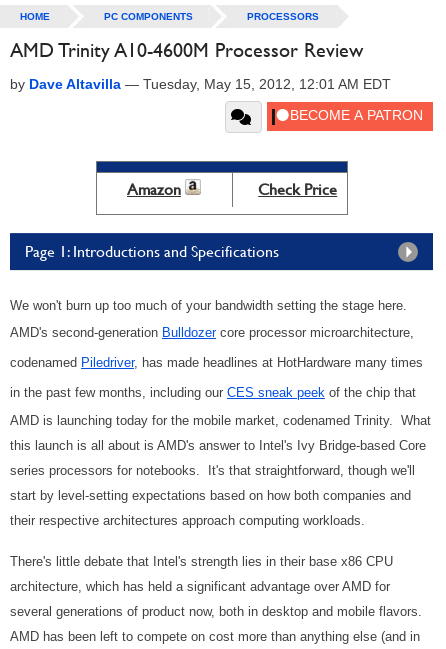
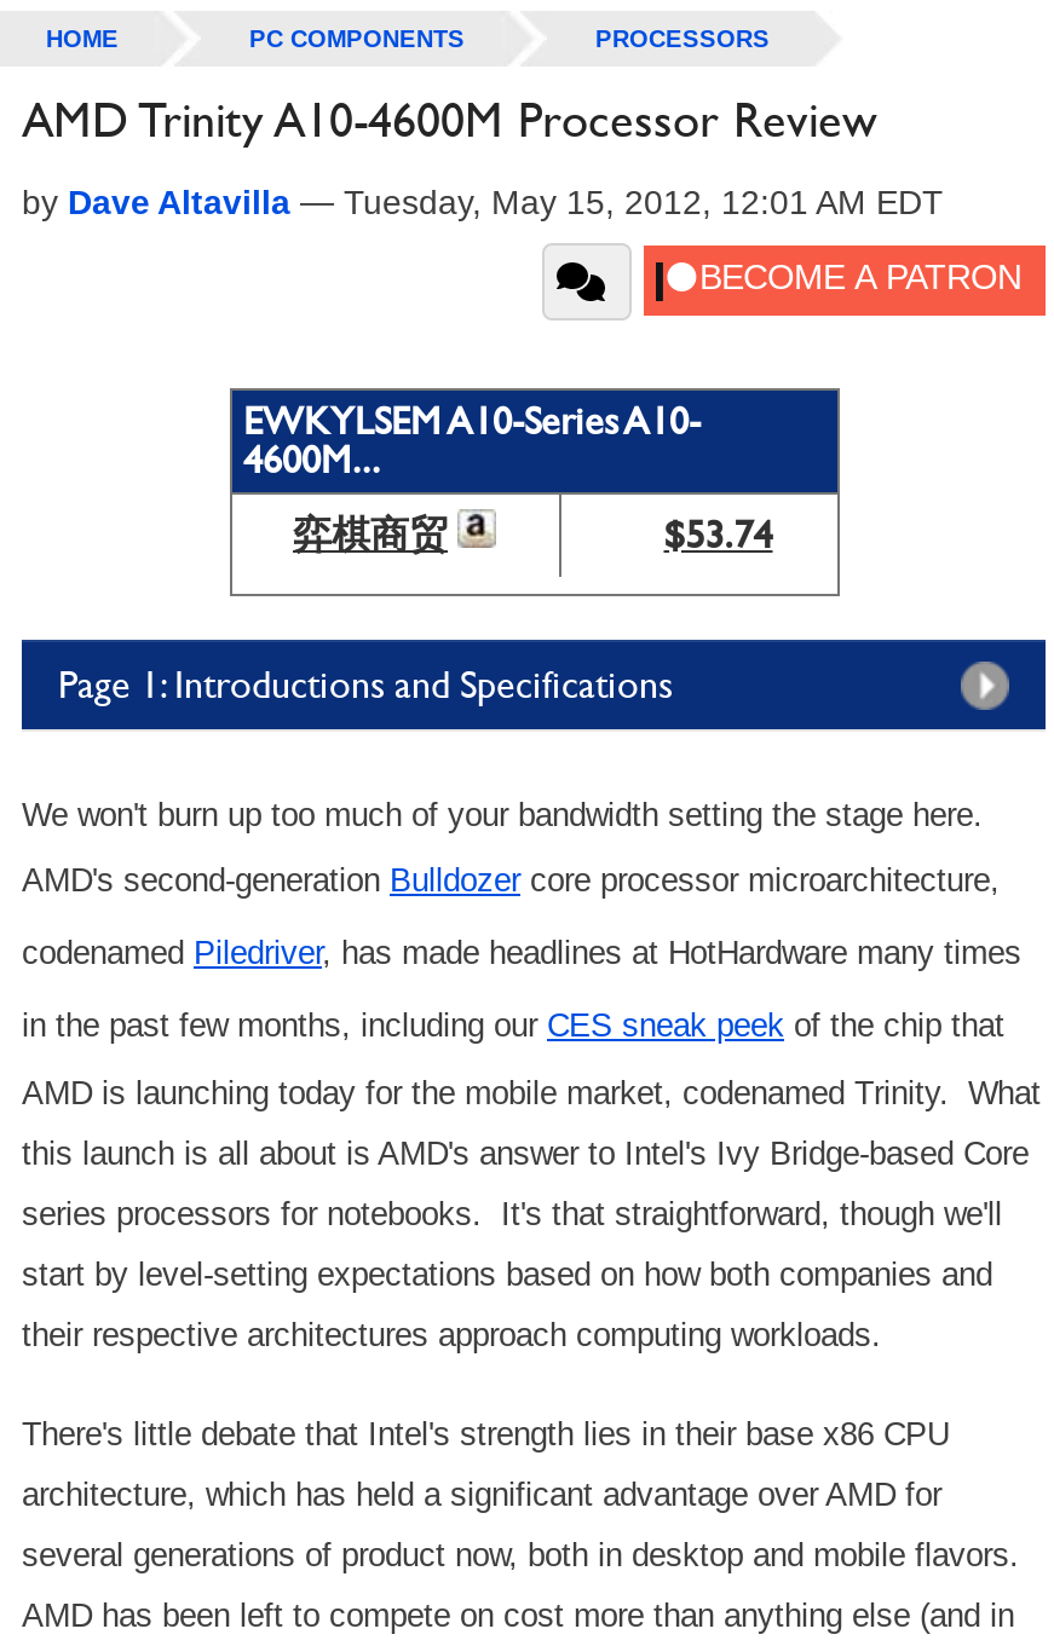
[127,180,337,199] Amazon | Check Price -> [243,398,773,558] EWKYLSEM A10-Series A10- | 4600M... | 弈棋商贸 | $53.74

